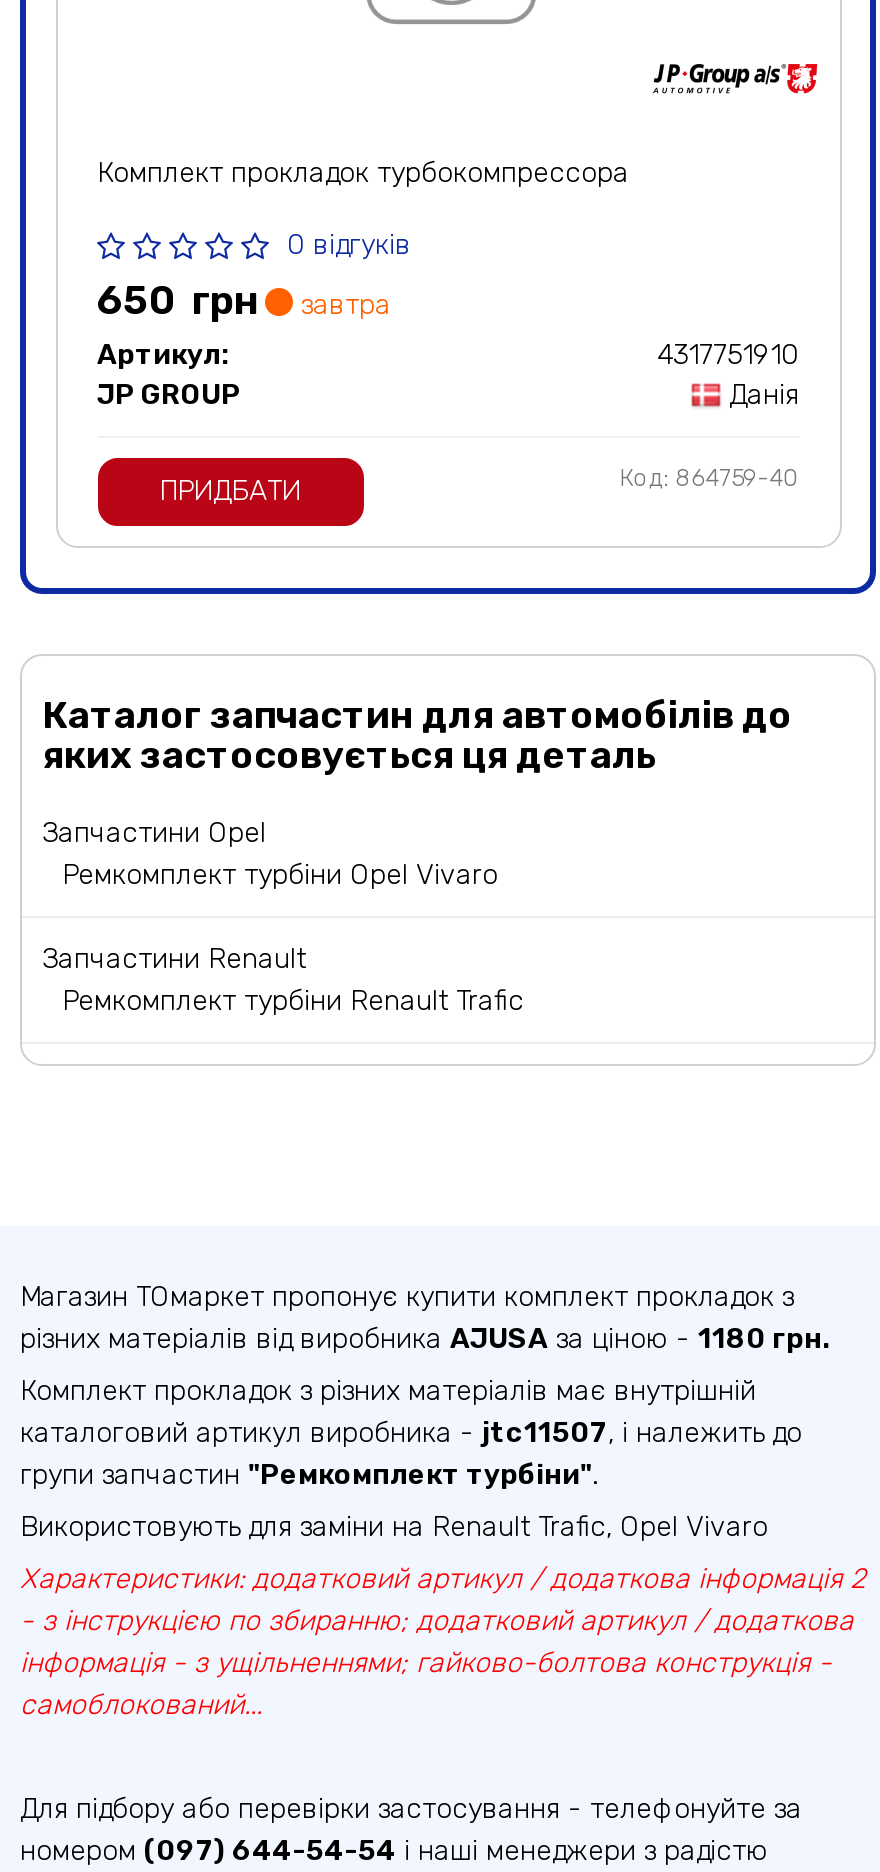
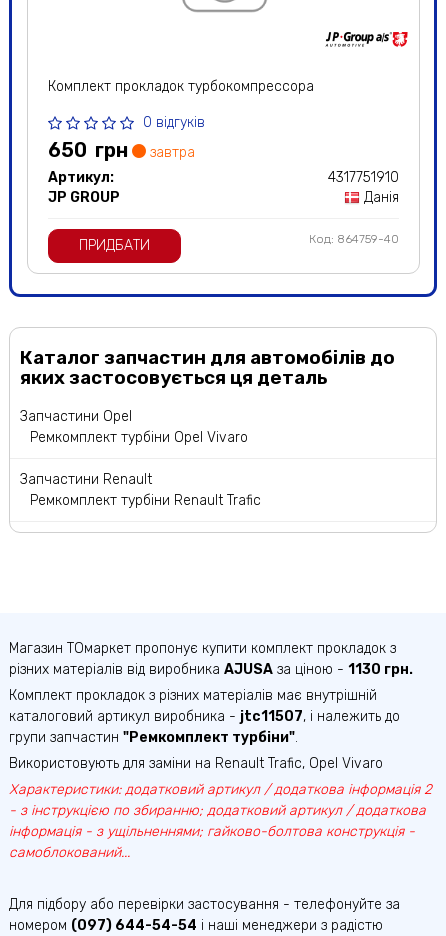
[20,1322,830,1356] різних матеріалів від виробника AJUSA за ціною - 1180 грн. -> [9,661,413,678] різних матеріалів від виробника AJUSA за ціною - 1130 грн.

